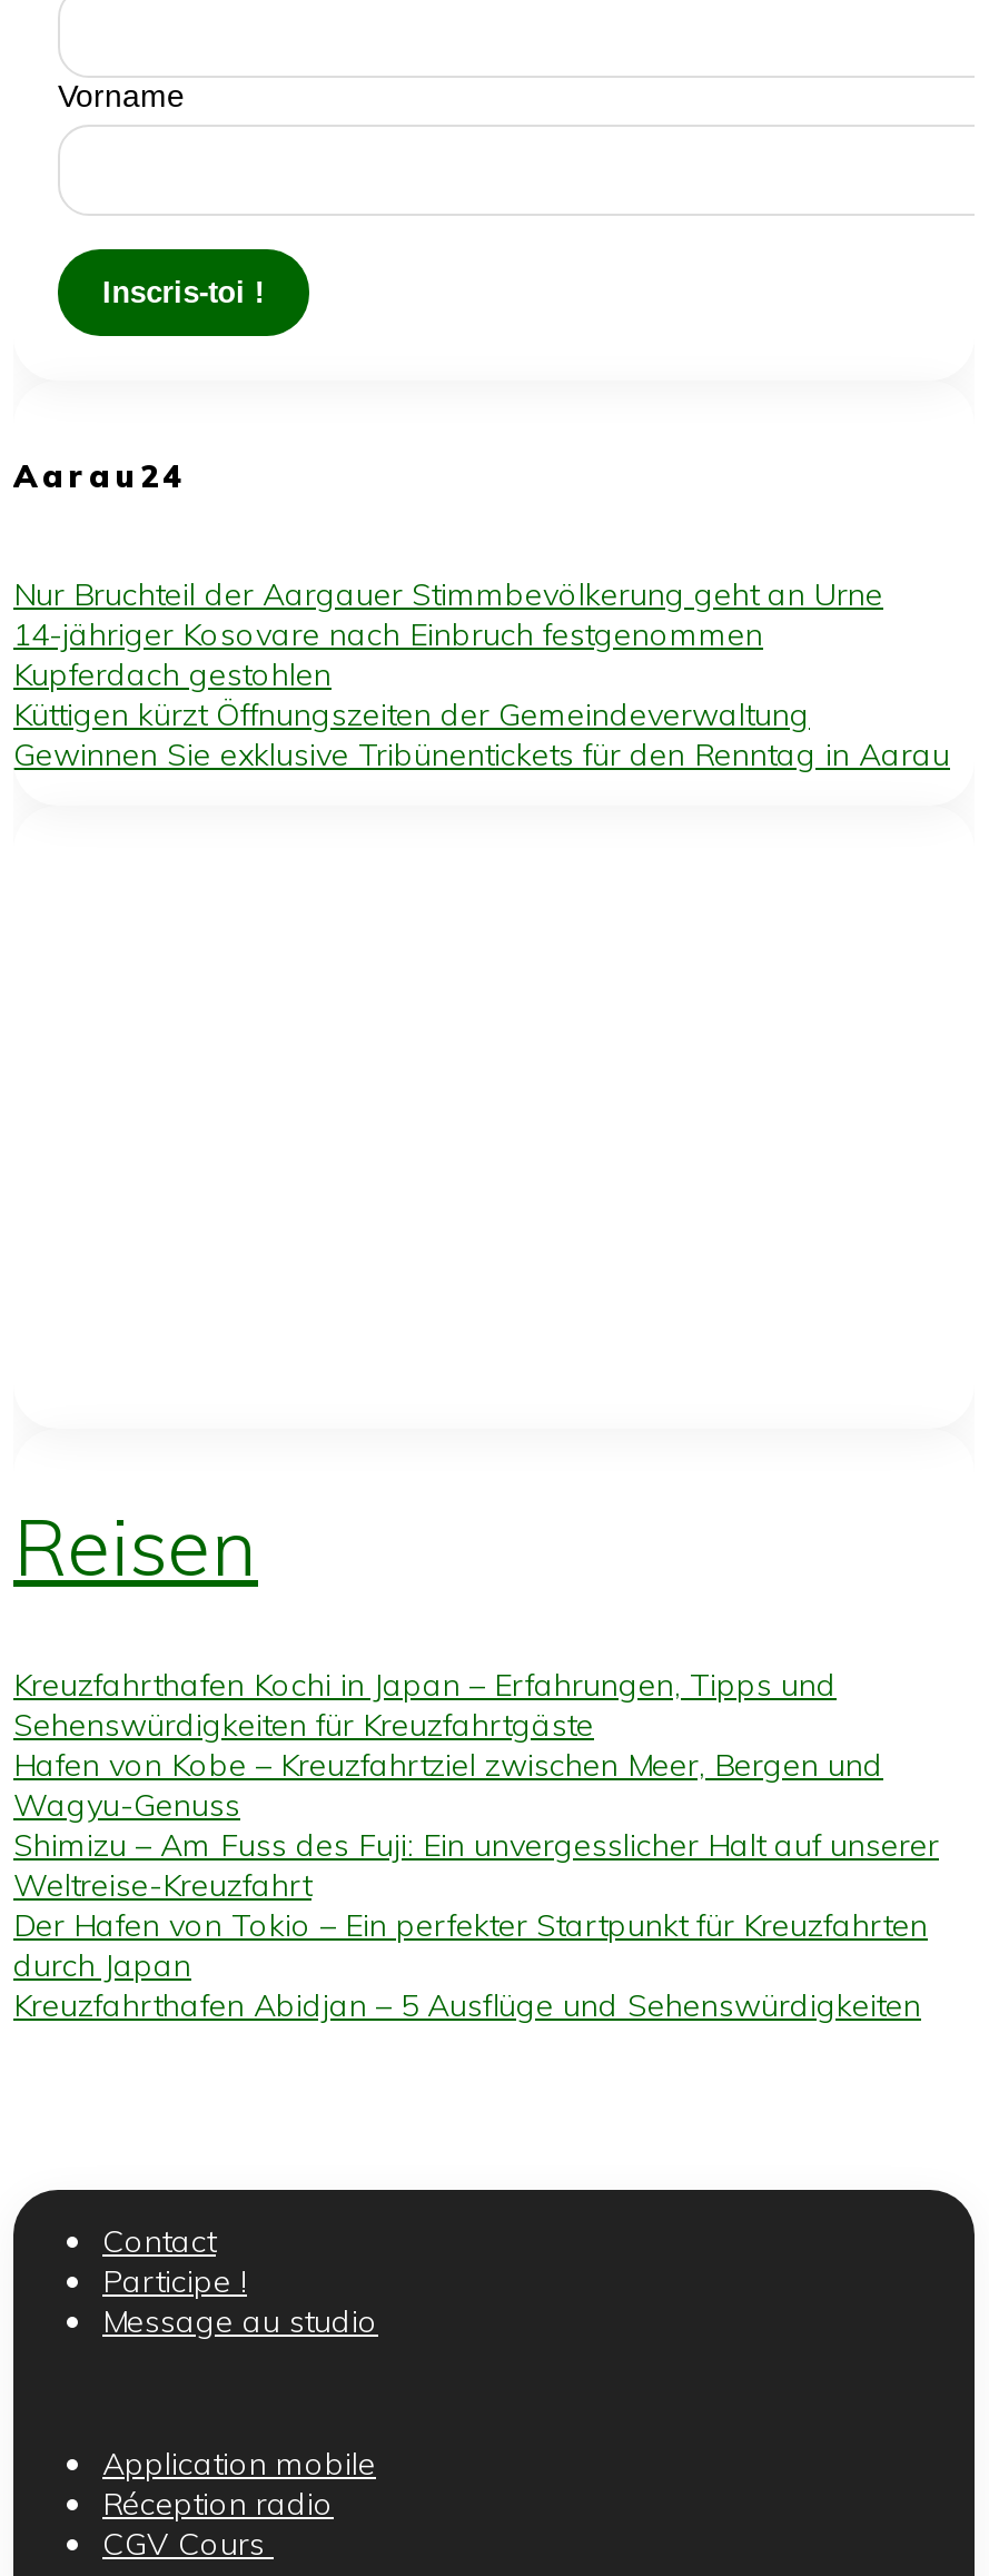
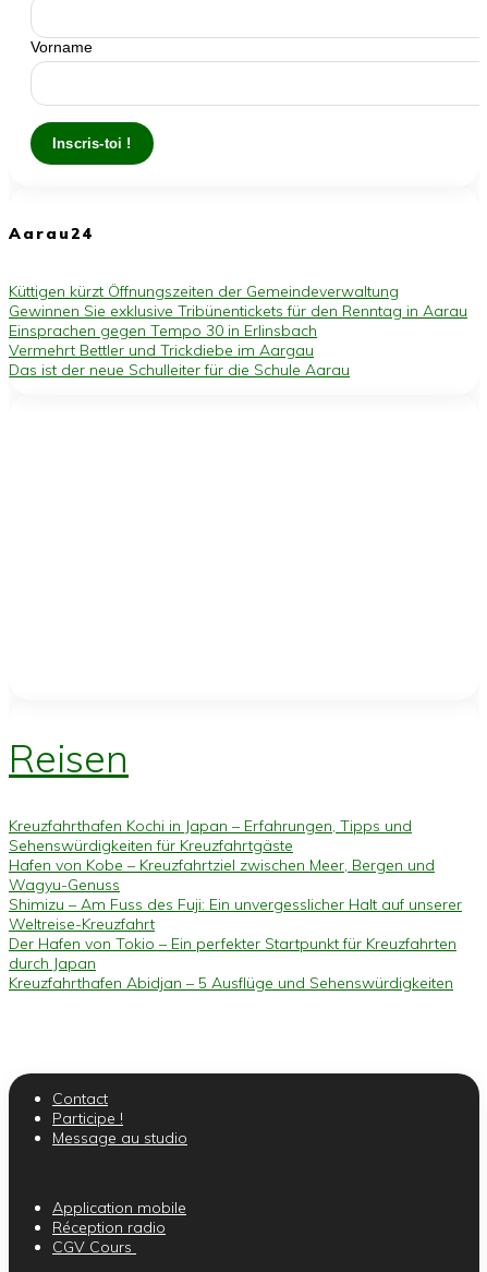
[13,574,883,694] Nur Bruchteil der Aargauer Stimmbevölkerung geht an Urne | 14-jähriger Kosovare nach Einbruch festgenommen | Kupferdach gestohlen -> none
moved [13,694,950,774] -> [9,281,467,320]: Küttigen kürzt Öffnungszeiten der Gemeindeverwaltung | Gewinnen Sie exklusive Tribünentickets für den Renntag in Aarau
none -> [9,320,350,379] Einsprachen gegen Tempo 30 in Erlinsbach | Vermehrt Bettler und Trickdiebe im Aargau | Das ist der neue Schulleiter für die Schule Aarau

